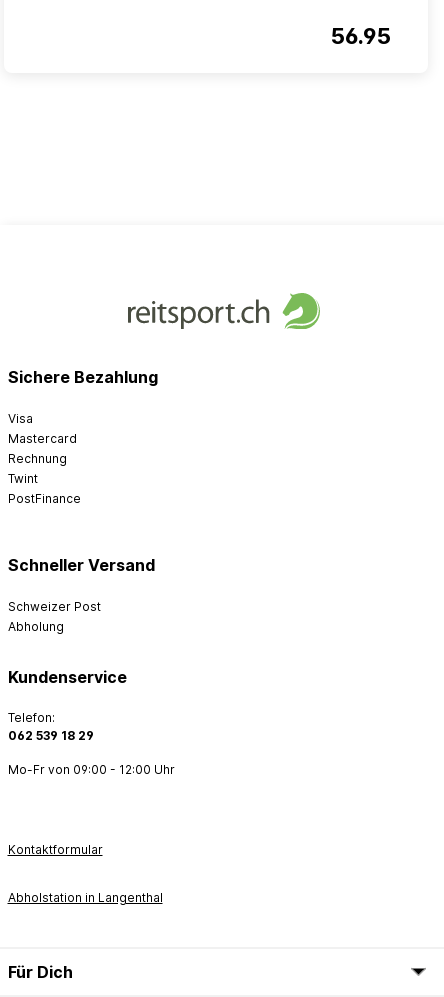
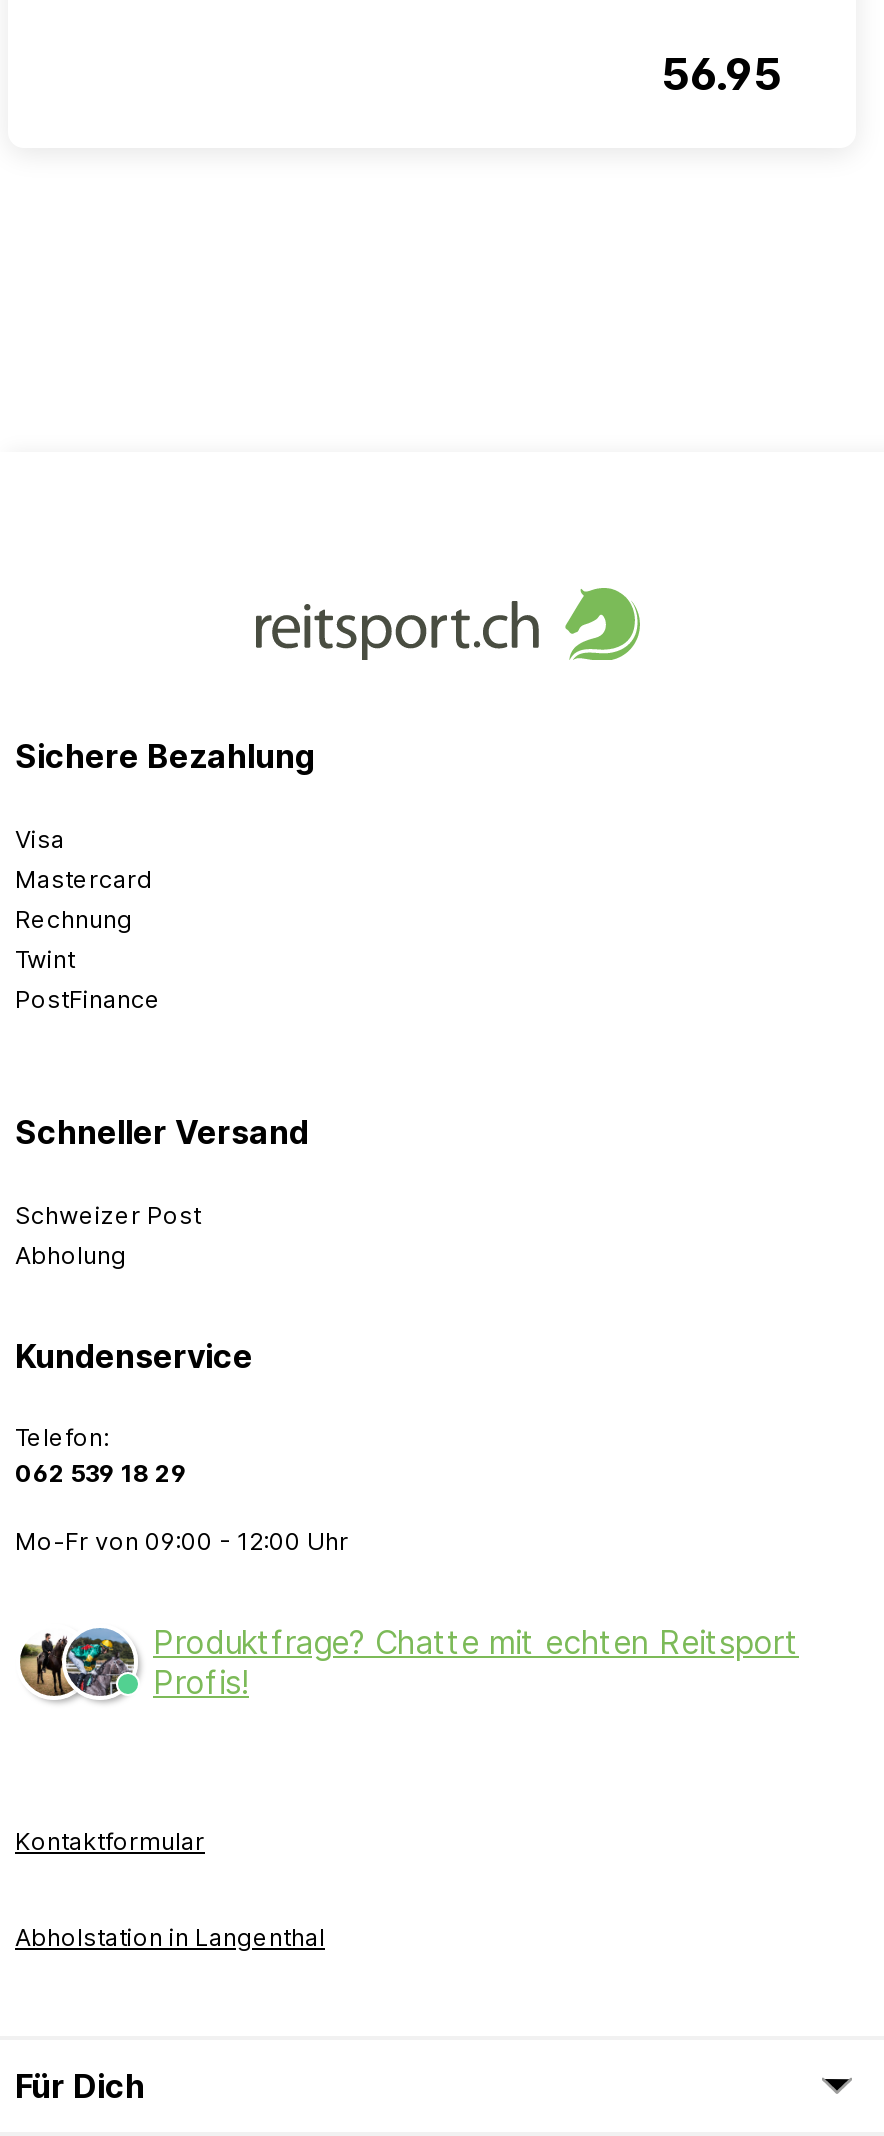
none -> [18,1622,799,1704] [image] | Produktfrage? Chatte mit echten Reitsport | Profis!

